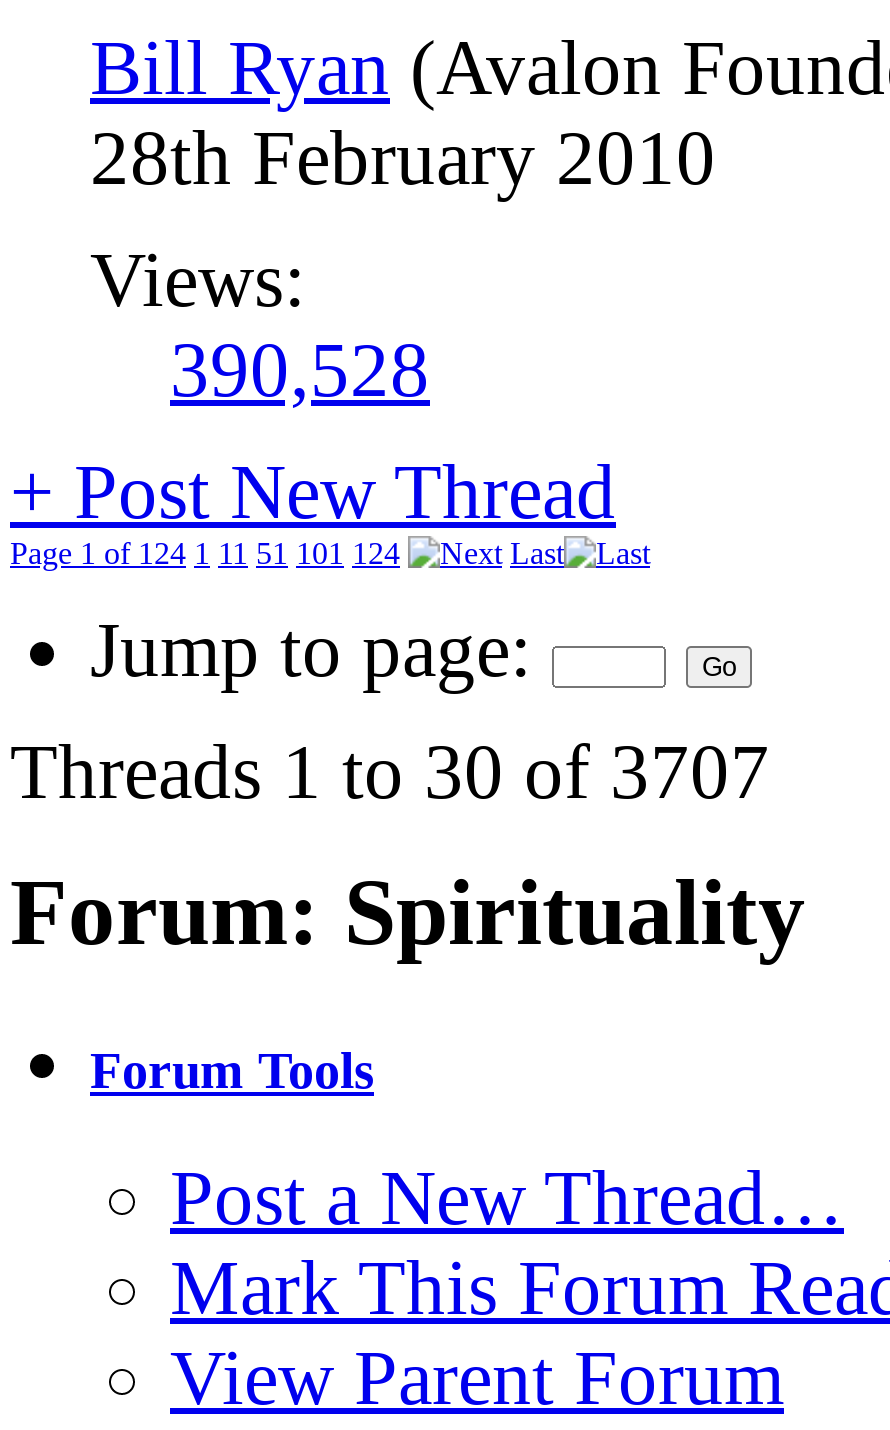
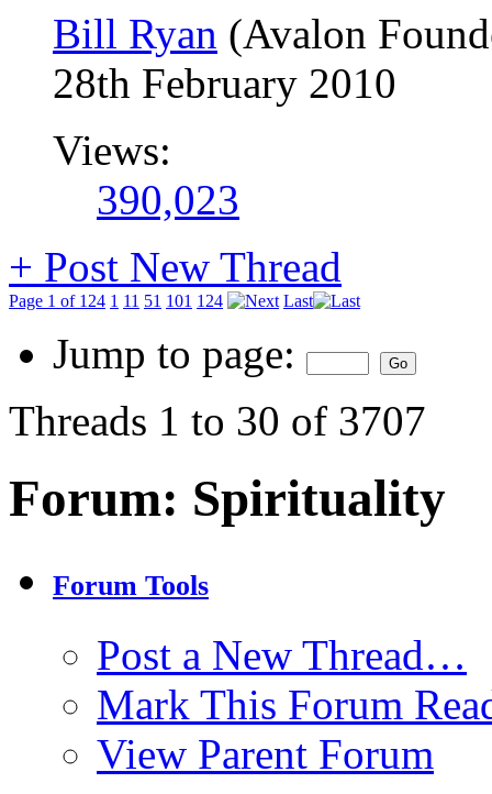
[170,326,430,412] 390,528 -> [97,176,239,223] 390,023

